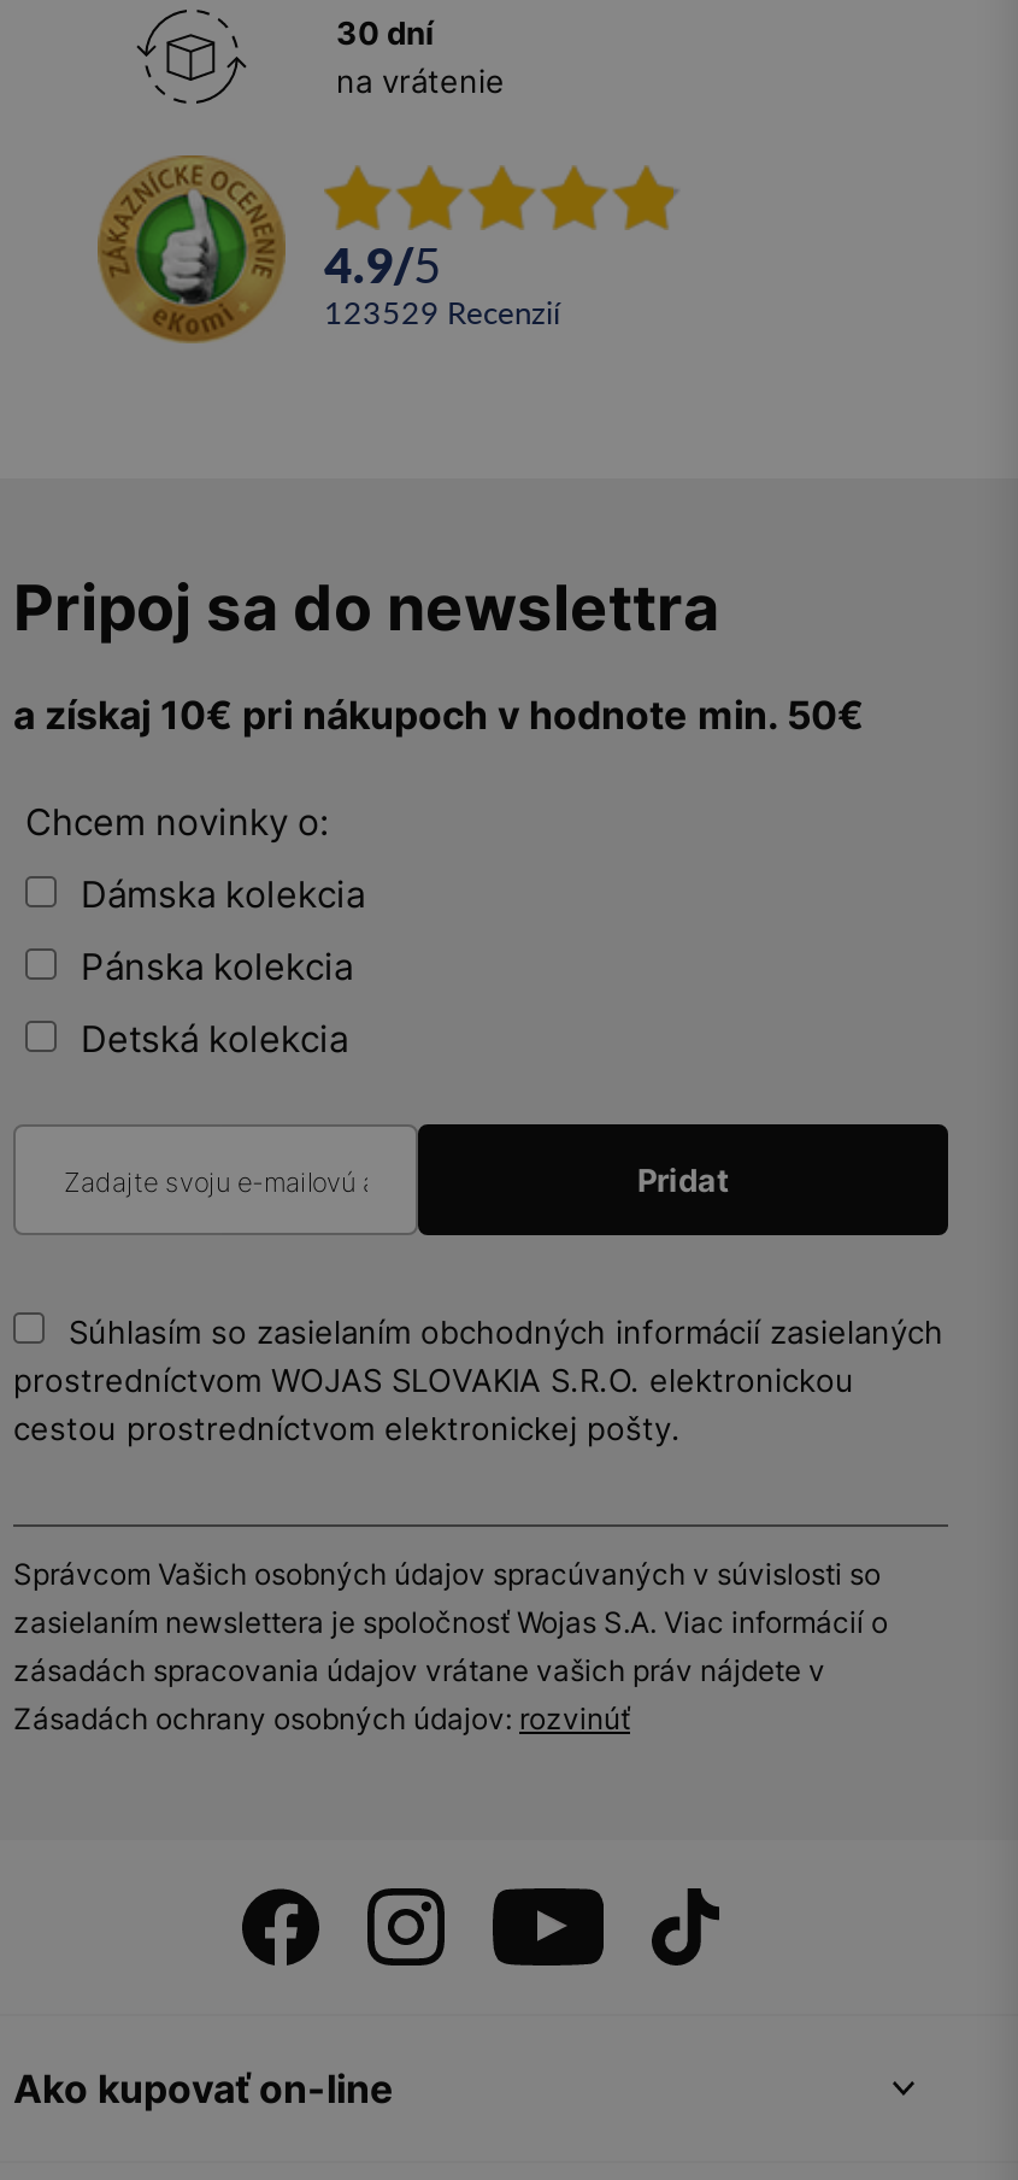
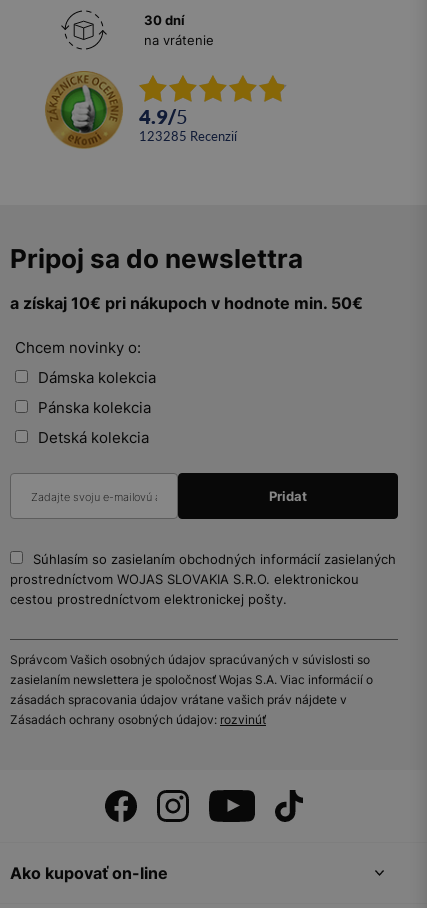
[324,292,560,330] 123529 recenzií -> [139,128,237,144] 123285 recenzií

